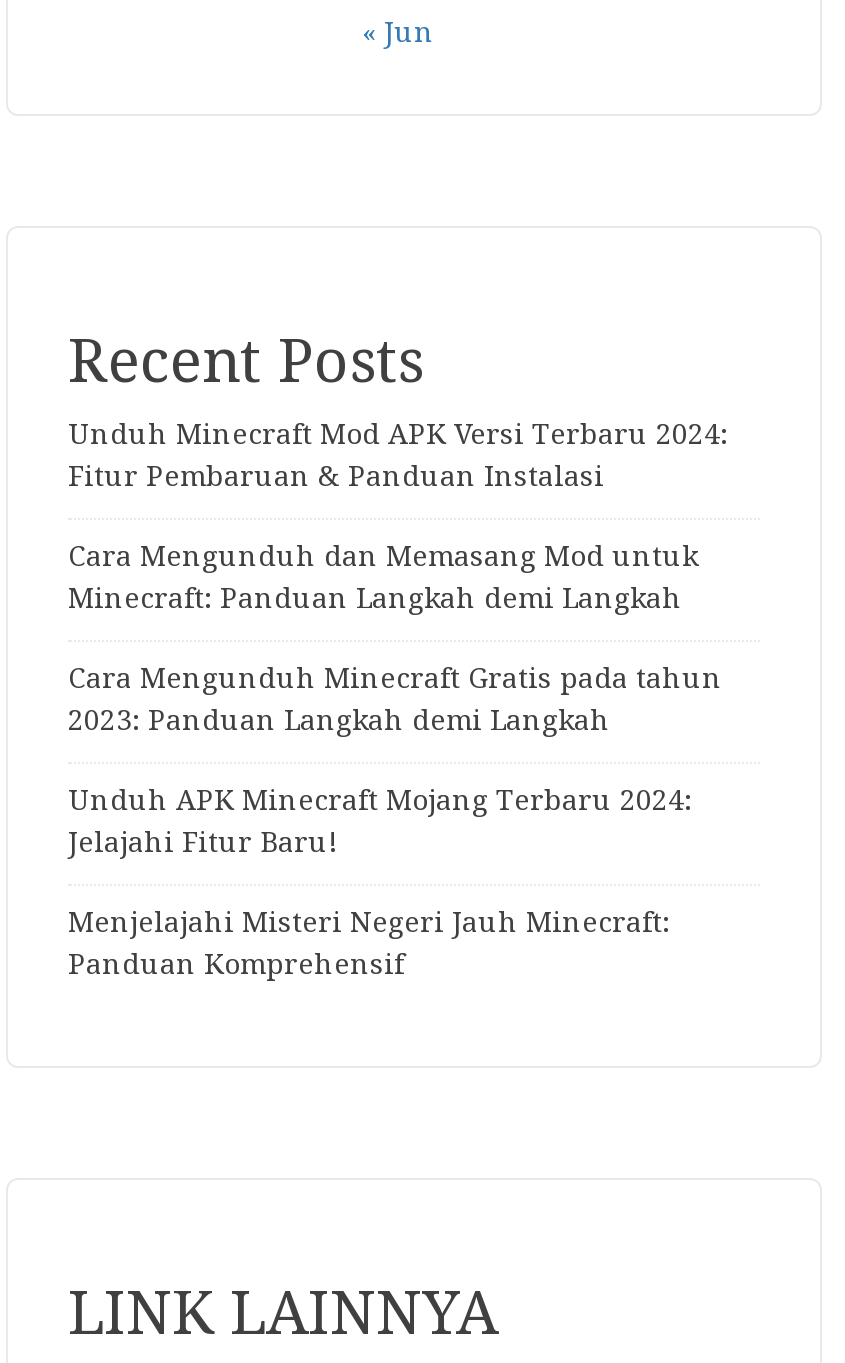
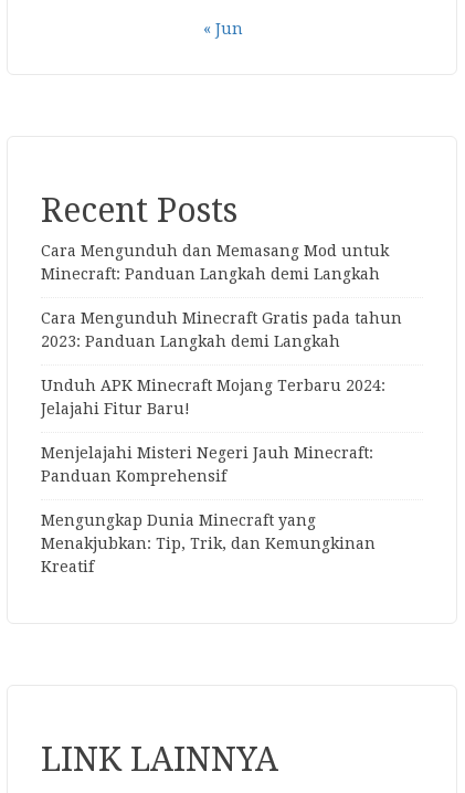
[68,418,728,492] Unduh Minecraft Mod APK Versi Terbaru 2024: | Fitur Pembaruan & Panduan Instalasi -> none
moved [68,540,722,980] -> [41,242,402,485]: Cara Mengunduh dan Memasang Mod untuk | Minecraft: Panduan Langkah demi Langkah | Cara Mengunduh Minecraft Gratis pada tahun | 2023: Panduan Langkah demi Langkah | Unduh APK Minecraft Mojang Terbaru 2024: | Jelajahi Fitur Baru! | Menjelajahi Misteri Negeri Jauh Minecraft: | Panduan Komprehensif
none -> [41,511,376,575] Mengungkap Dunia Minecraft yang | Menakjubkan: Tip, Trik, dan Kemungkinan | Kreatif

